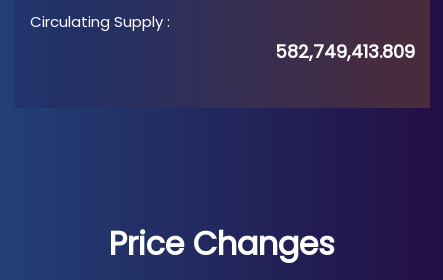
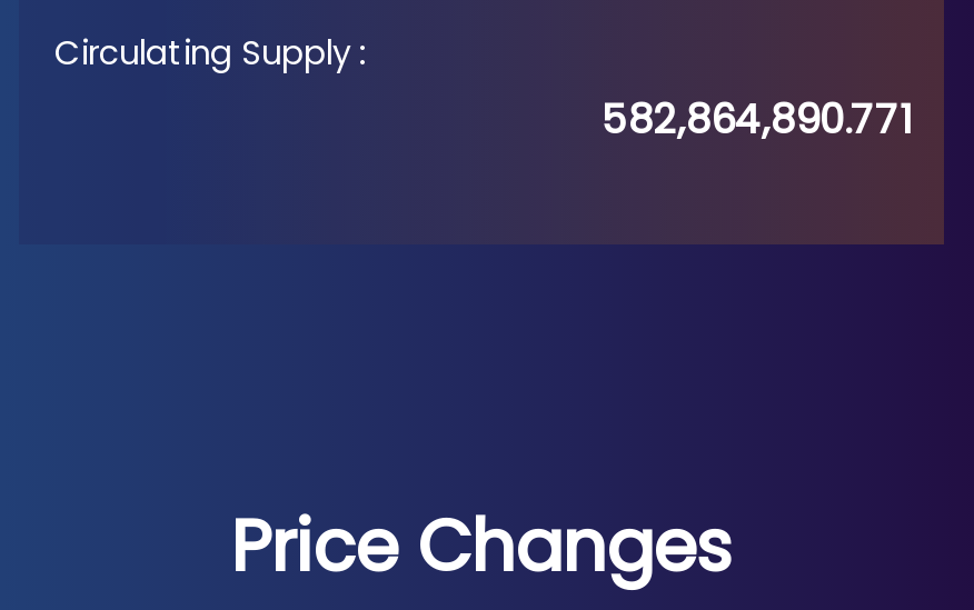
[275,39,415,64] 582,749,413.809 -> [602,91,911,147] 582,864,890.771

